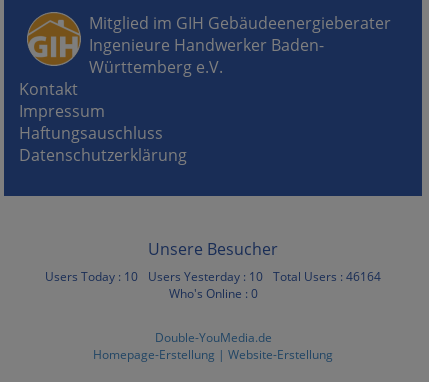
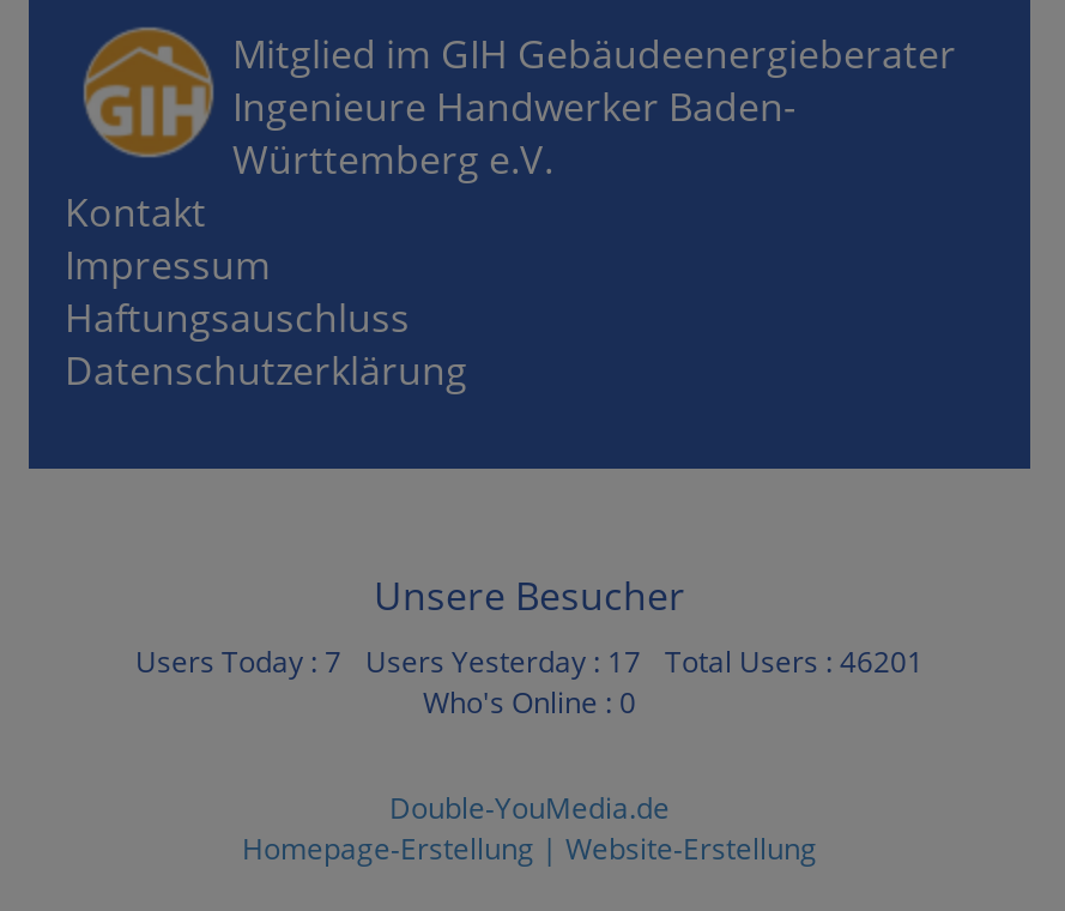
[45,268,381,285] Users Today : 10 Users Yesterday : 10 Total Users : 46164 -> [135,642,924,683] Users Today : 7 Users Yesterday : 17 Total Users : 46201

